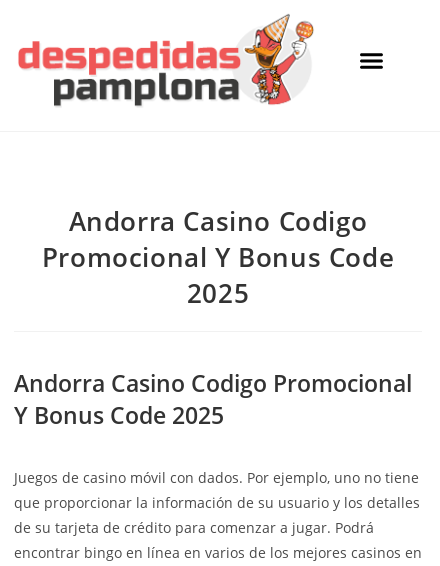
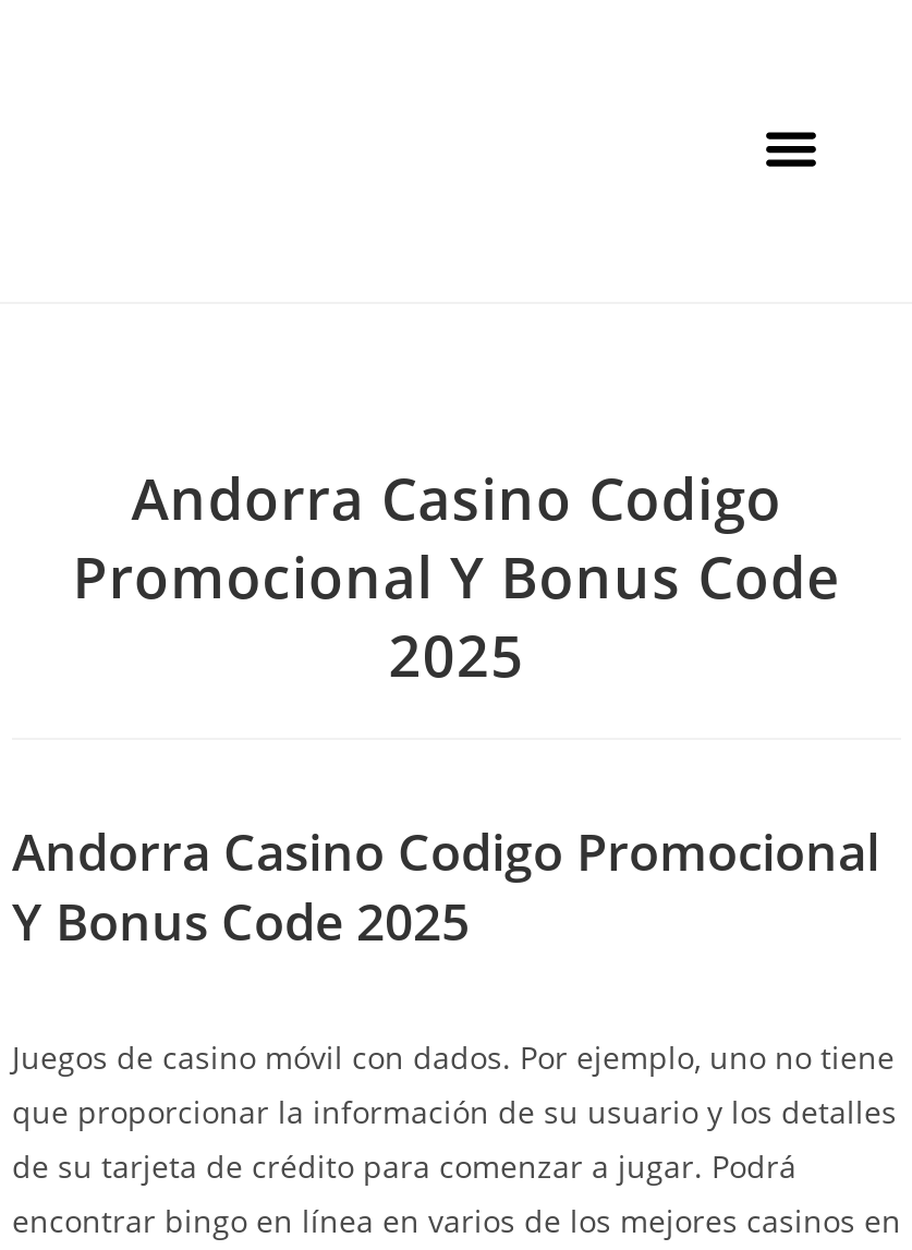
[17,13,315,107] [image] -> none

